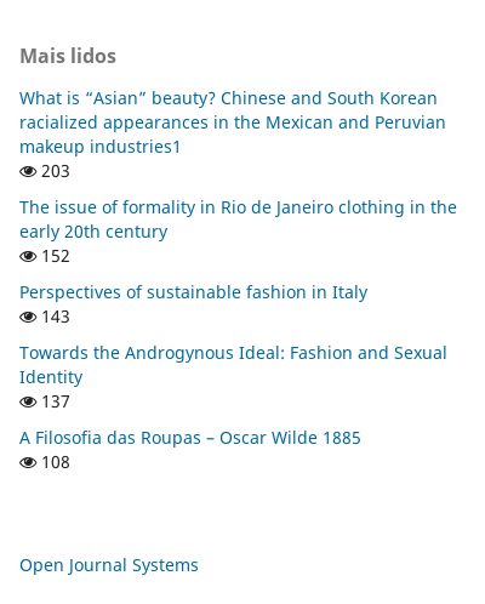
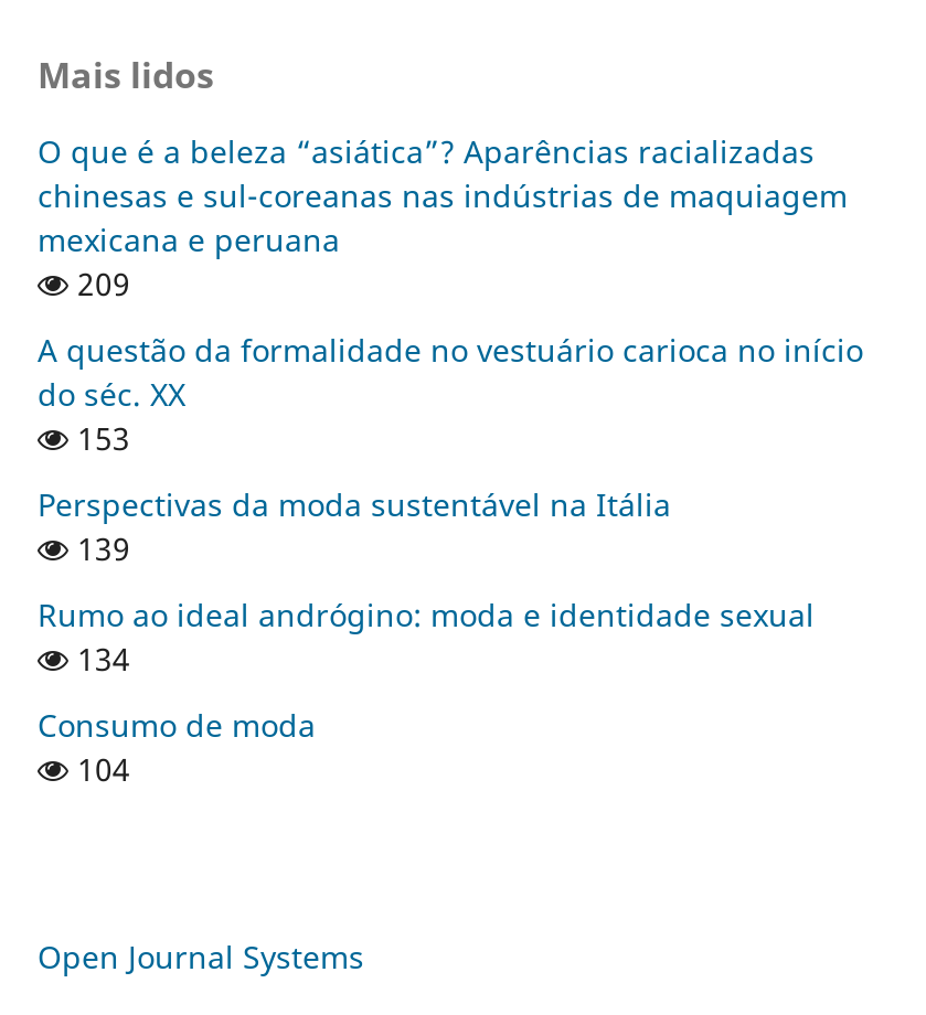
[19,86,446,182] What is “Asian” beauty? Chinese and South Korean | racialized appearances in the Mexican and Peruvian | makeup industries1 | 203 -> [38,130,848,304] O que é a beleza “asiática”? Aparências racializadas | chinesas e sul-coreanas nas indústrias de maquiagem | mexicana e peruana | 209
[19,195,457,266] The issue of formality in Rio de Janeiro clothing in the | early 20th century | 152 -> [38,328,863,458] A questão da formalidade no vestuário carioca no início | do séc. XX | 153
[19,280,367,327] Perspectives of sustainable fashion in Italy | 143 -> [38,482,671,568] Perspectivas da moda sustentável na Itália | 139
[19,340,447,412] Towards the Androgynous Ideal: Fashion and Sexual | Identity | 137 -> [38,593,815,679] Rumo ao ideal andrógino: moda e identidade sexual | 134
[19,425,361,472] A Filosofia das Roupas – Oscar Wilde 1885 | 108 -> [38,703,316,789] Consumo de moda | 104

